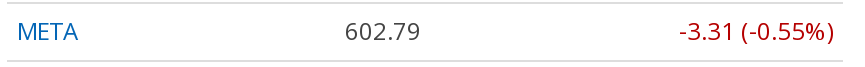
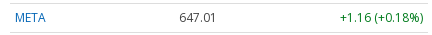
[345,15,421,49] 602.79 -> [179,9,217,26] 647.01
[679,15,833,49] -3.31 (-0.55%) -> [340,9,423,26] +1.16 (+0.18%)

